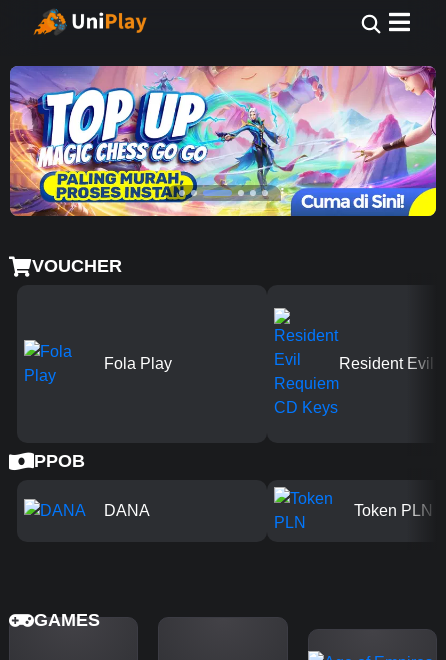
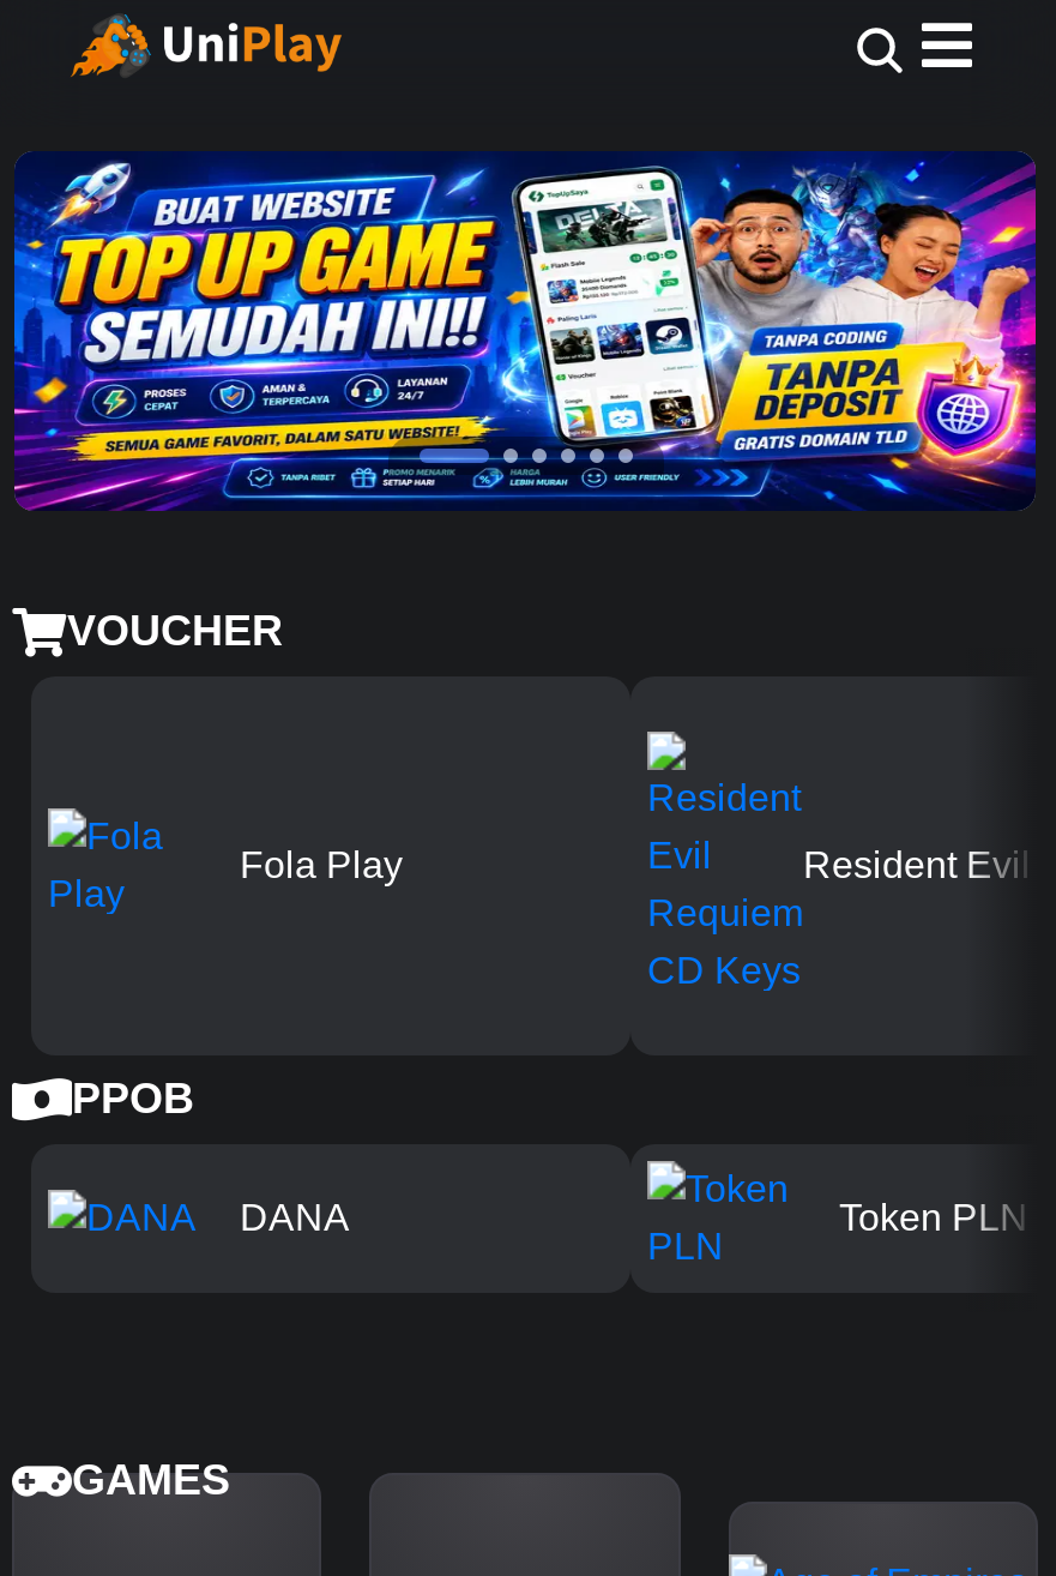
[9,65,437,217] [image] -> [12,151,1038,513] [image]

